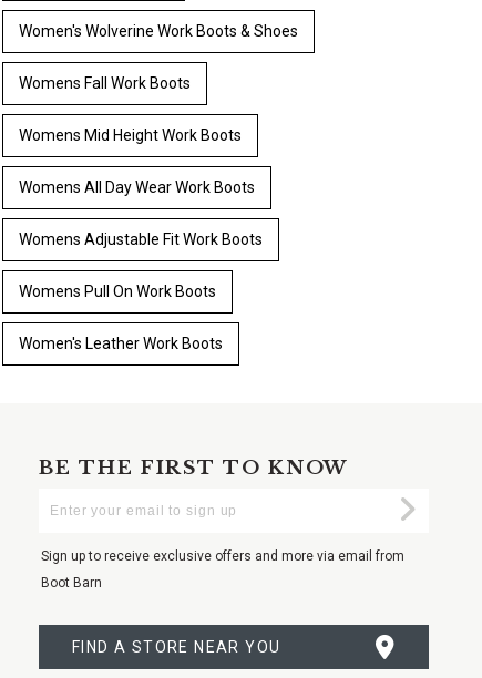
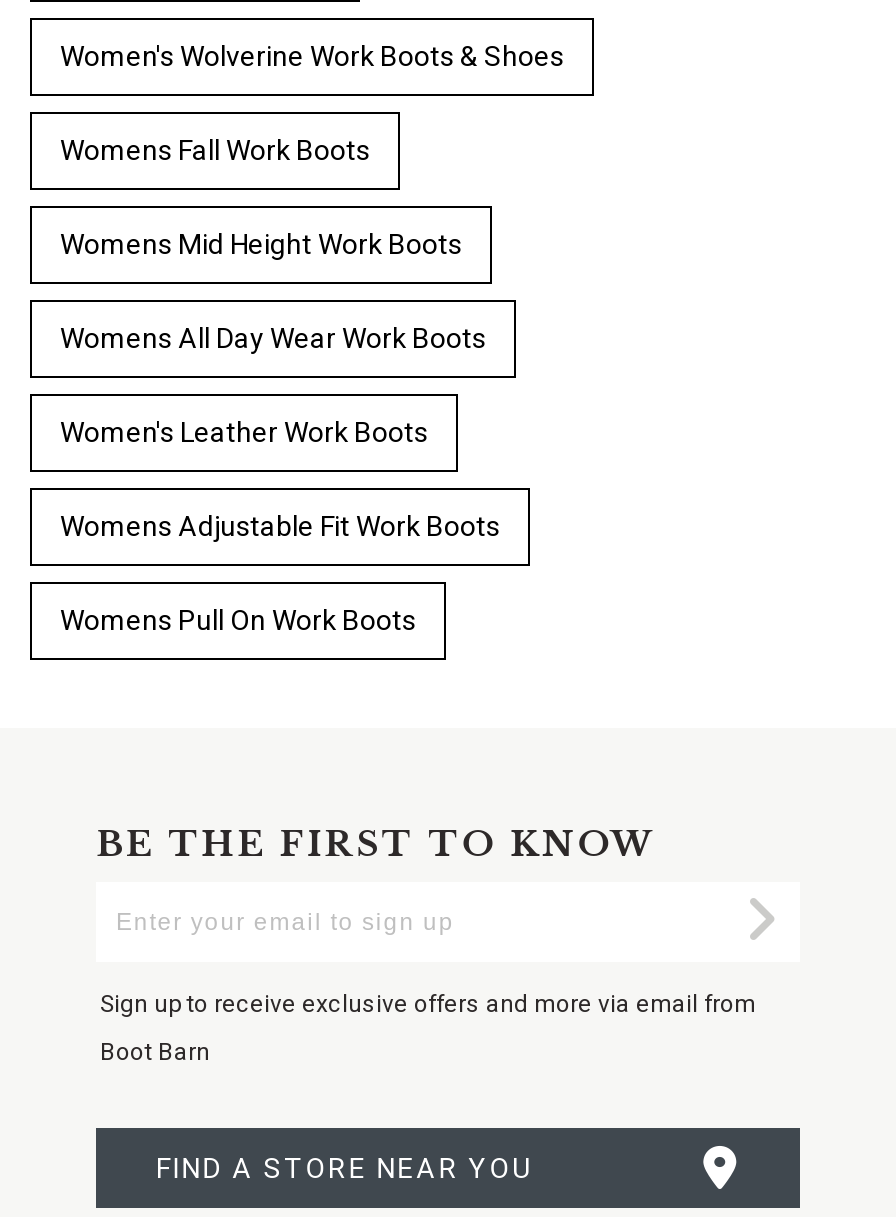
moved [19,230,263,300] -> [60,510,500,636]: Womens Adjustable Fit Work Boots | Womens Pull On Work Boots
moved [19,334,223,352] -> [60,416,428,448]: Women's Leather Work Boots

